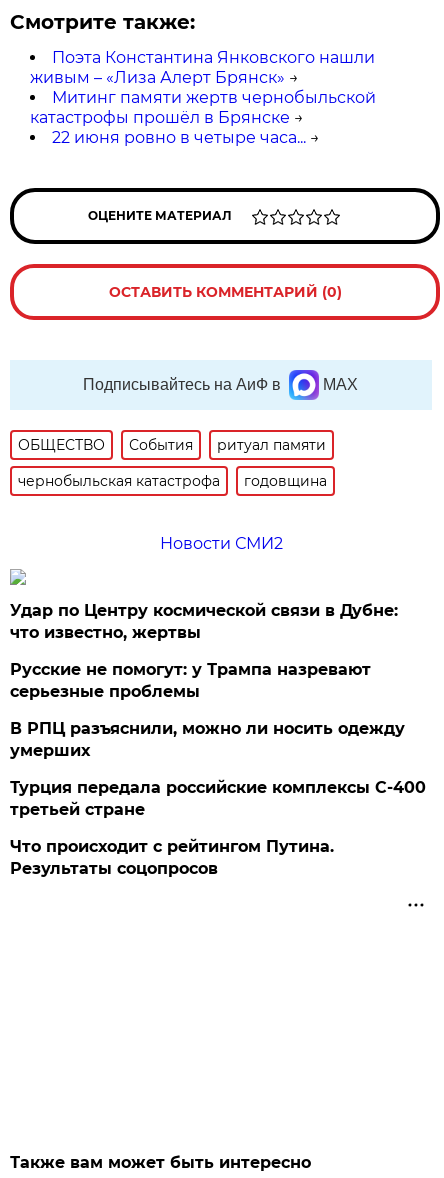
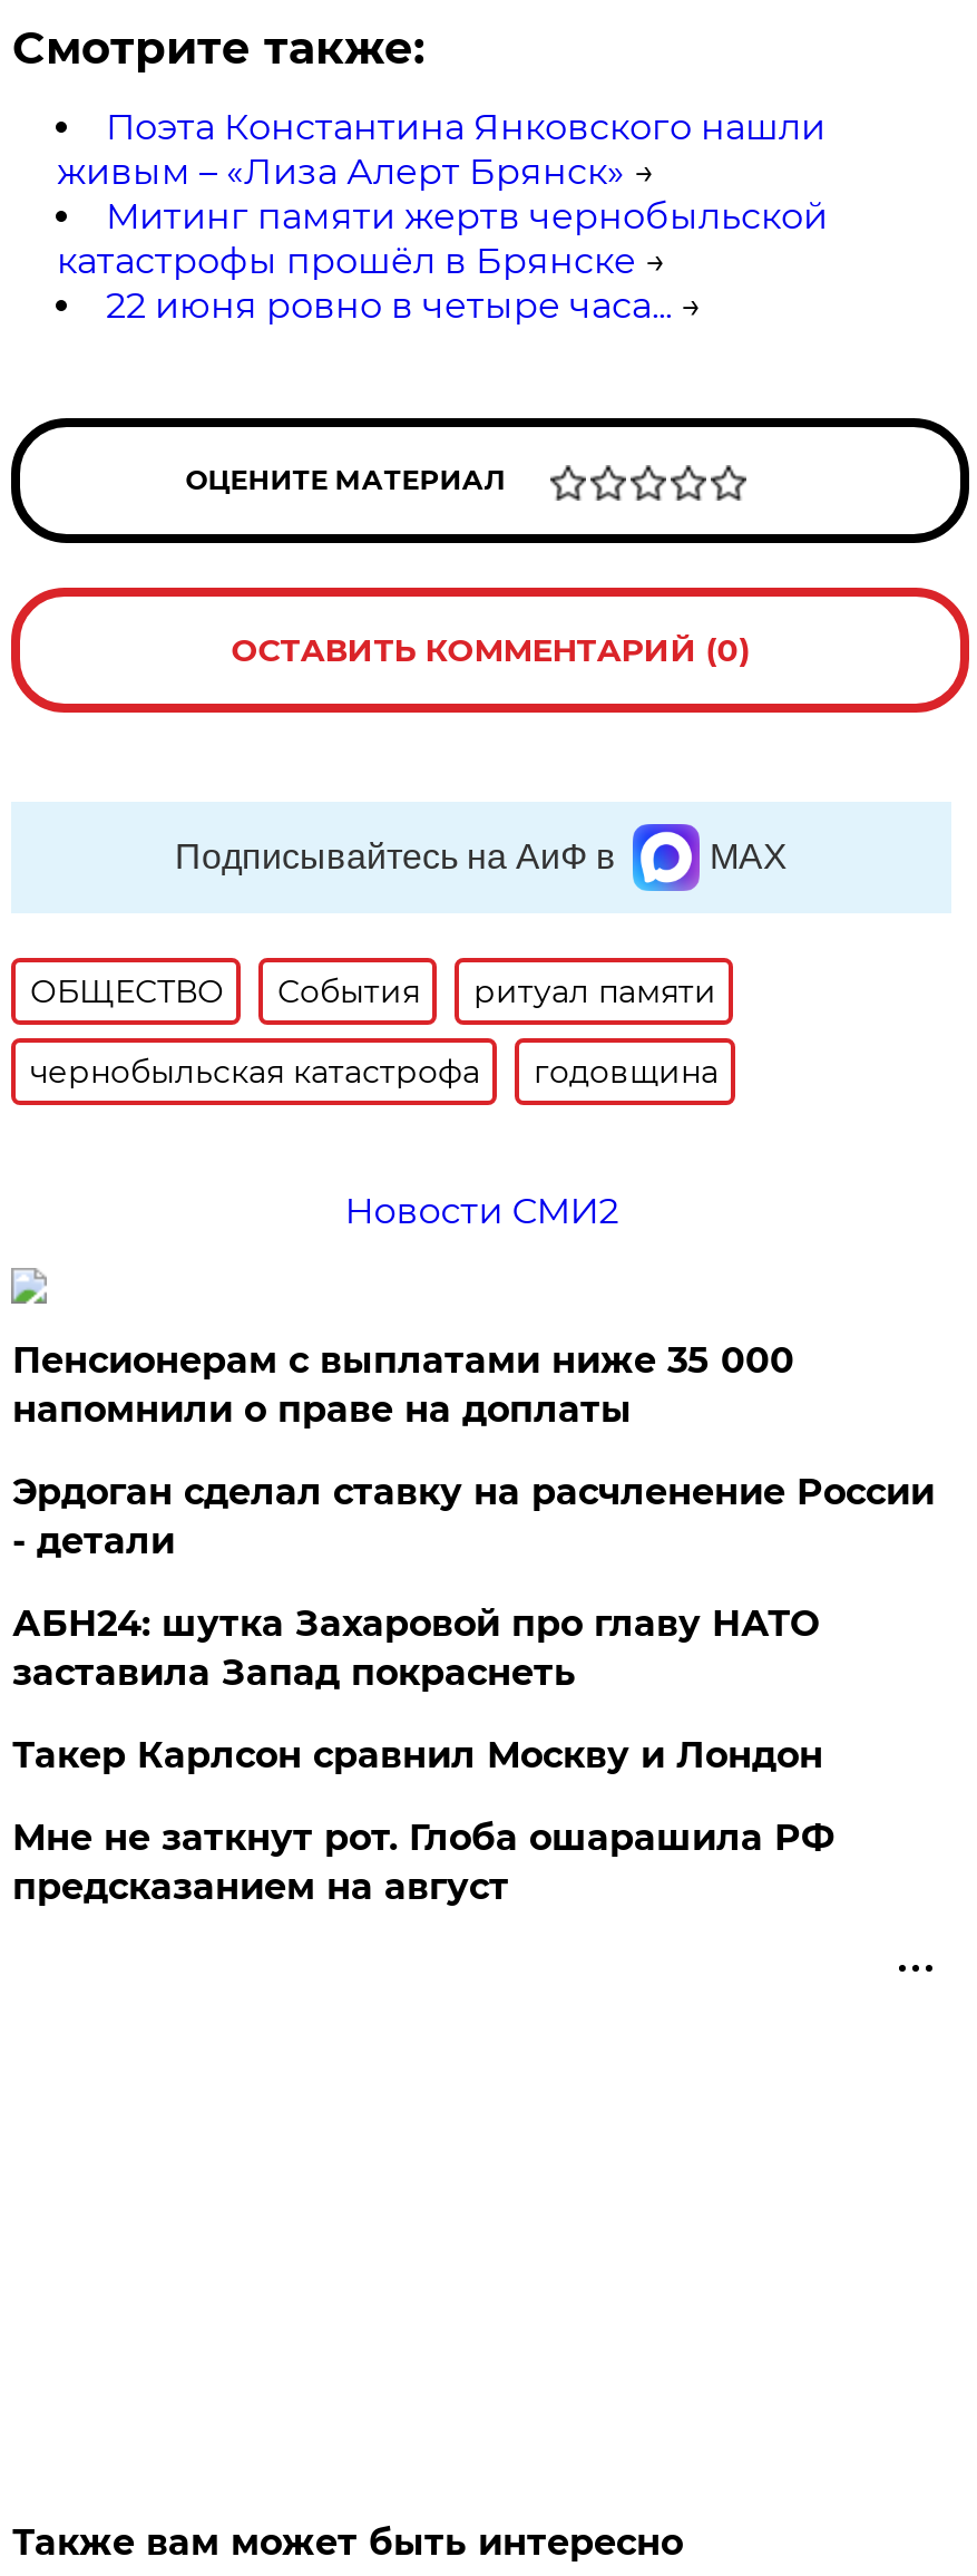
[10,601,398,642] Удар по Центру космической связи в Дубне: | что известно, жертвы -> [12,1339,794,1431] Пенсионерам с выплатами ниже 35 000 | напомнили о праве на доплаты
[10,660,371,701] Русские не помогут: у Трампа назревают | серьезные проблемы -> [12,1471,934,1562] Эрдоган сделал ставку на расчленение России | - детали
[10,719,405,760] В РПЦ разъяснили, можно ли носить одежду | умерших -> [12,1602,819,1694] АБН24: шутка Захаровой про главу НАТО | заставила Запад покраснеть
[10,778,426,819] Турция передала российские комплексы С-400 | третьей стране -> [12,1734,823,1776] Такер Карлсон сравнил Москву и Лондон
[10,837,334,878] Что происходит с рейтингом Путина. | Результаты соцопросов -> [12,1816,834,1908] Мне не заткнут рот. Глоба ошарашила РФ | предсказанием на август

